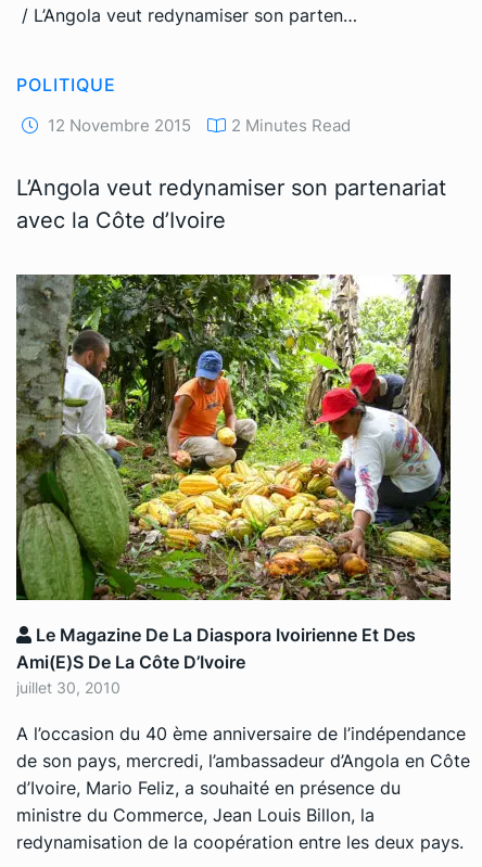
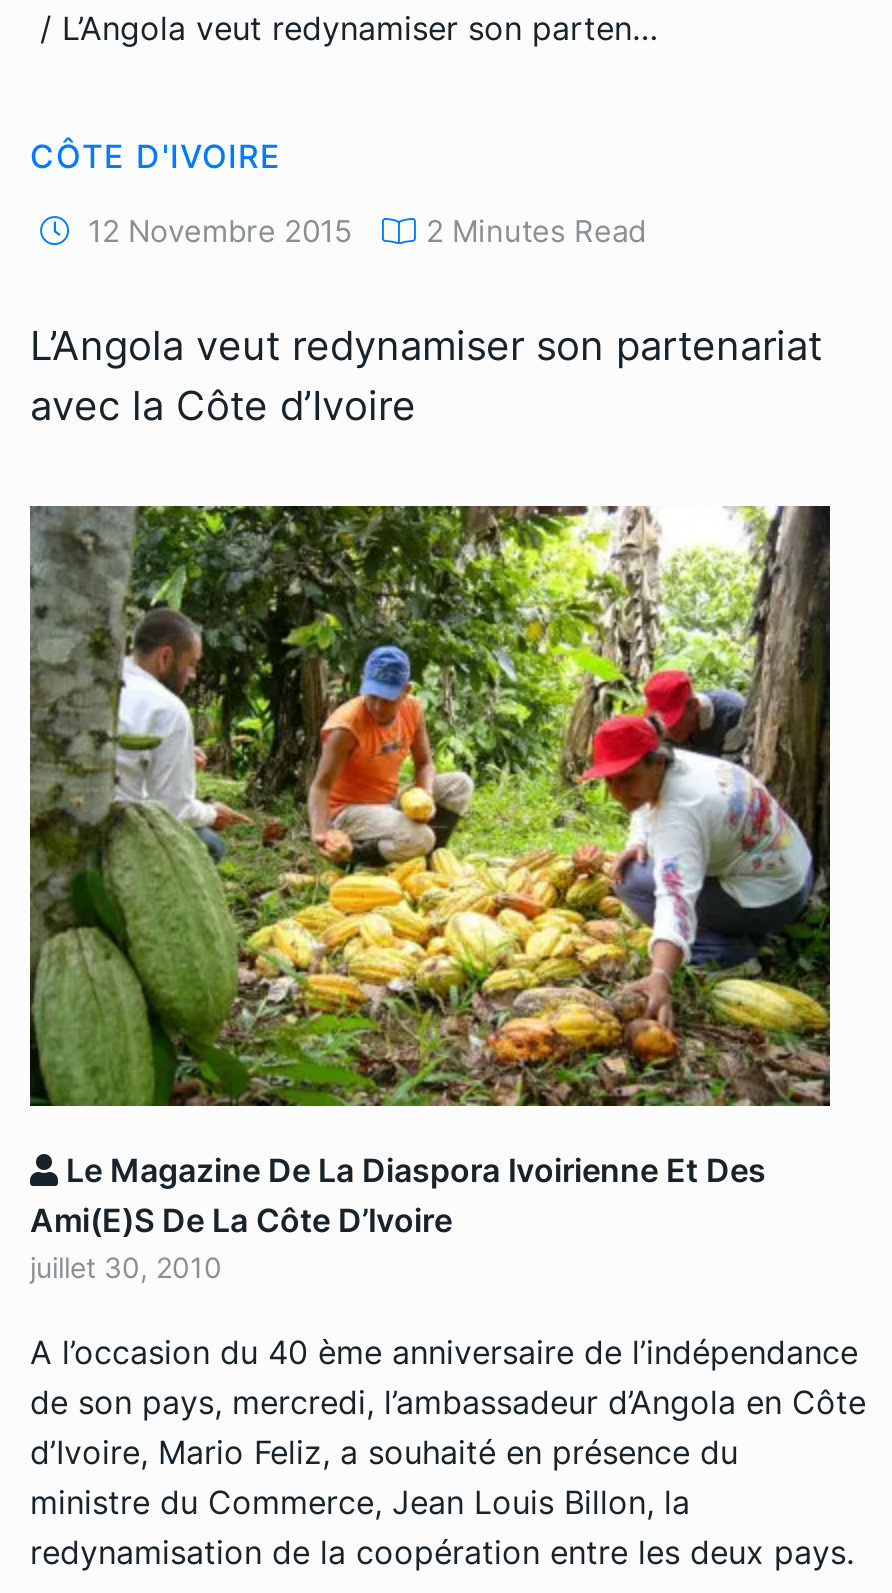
[16,73,116,95] POLITIQUE -> [30,135,282,175] CÔTE D'IVOIRE

